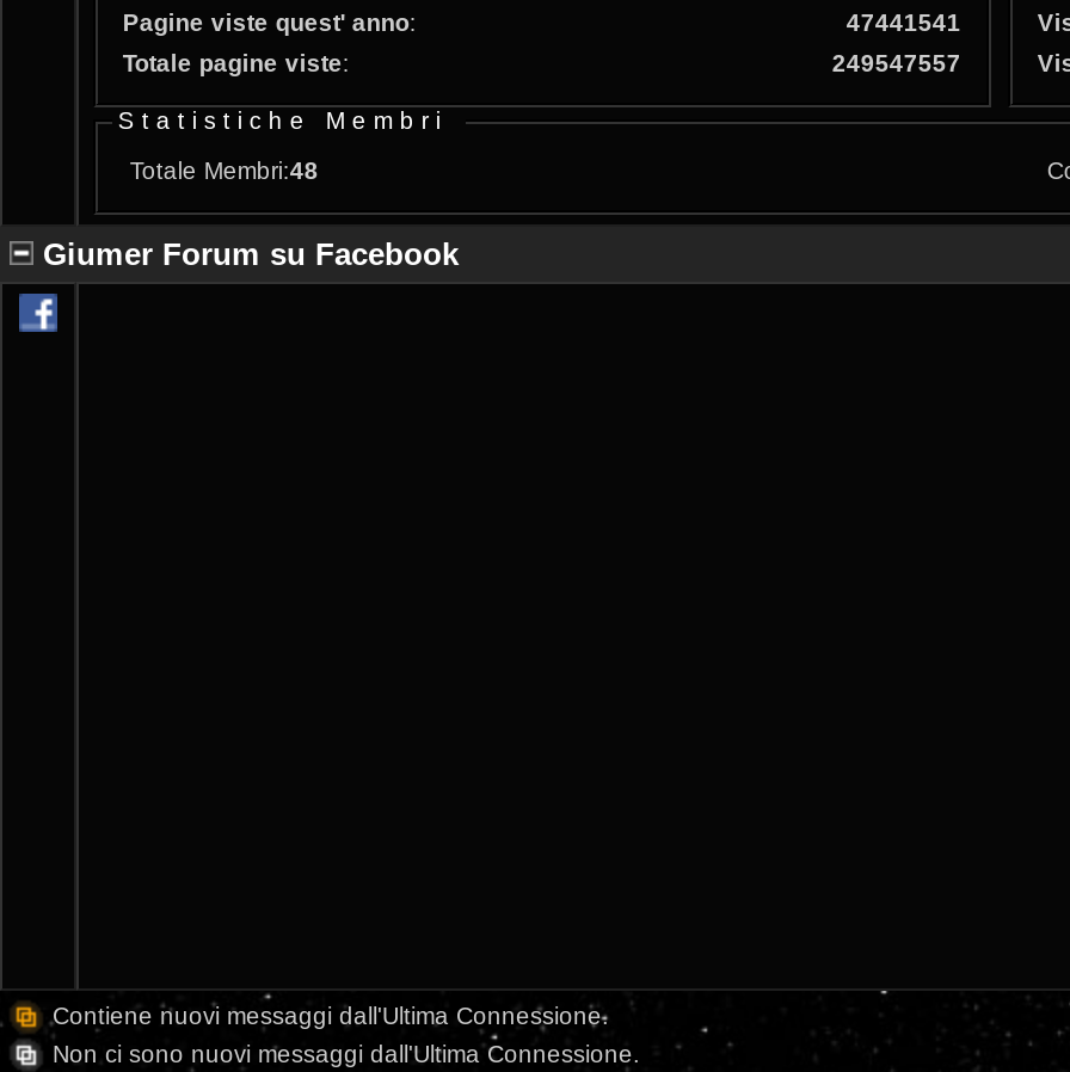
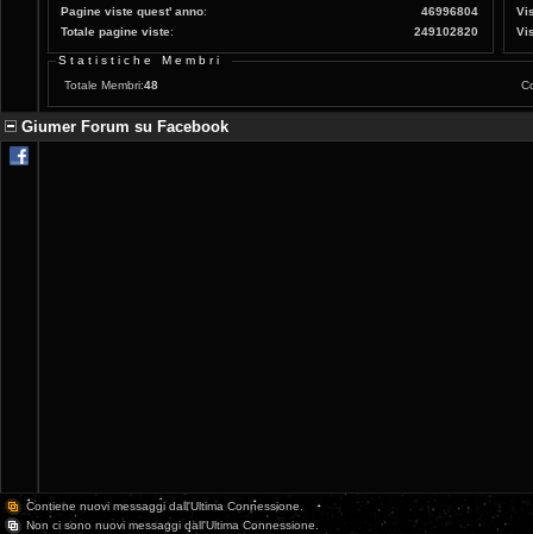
[846,11,961,37] 47441541 -> [422,5,479,18] 46996804
[832,51,961,77] 249547557 -> [415,25,479,39] 249102820

